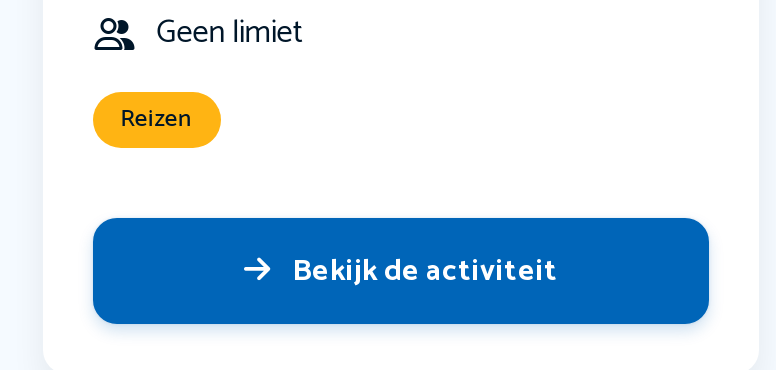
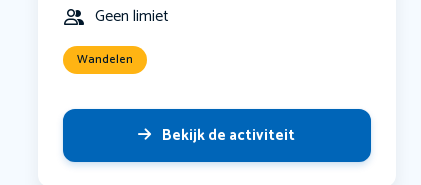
[121,101,193,139] Reizen -> [77,50,133,69] Wandelen

